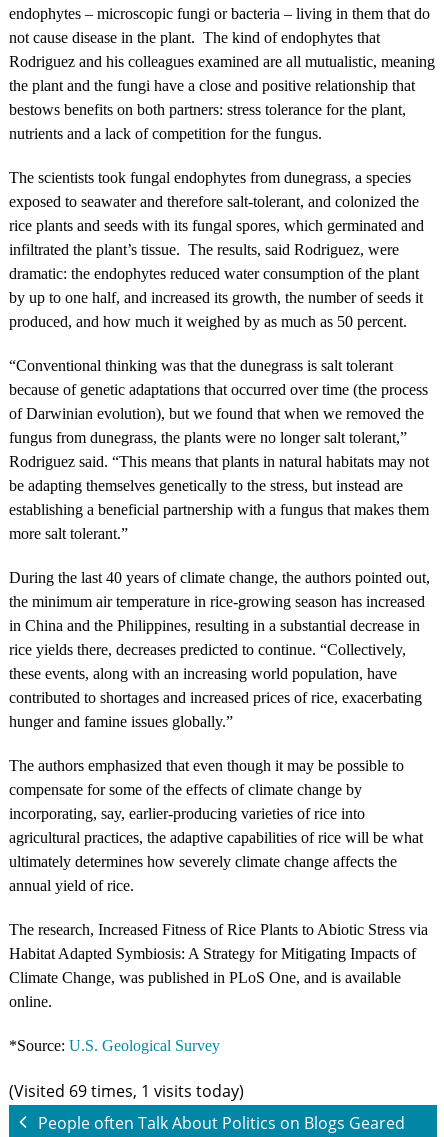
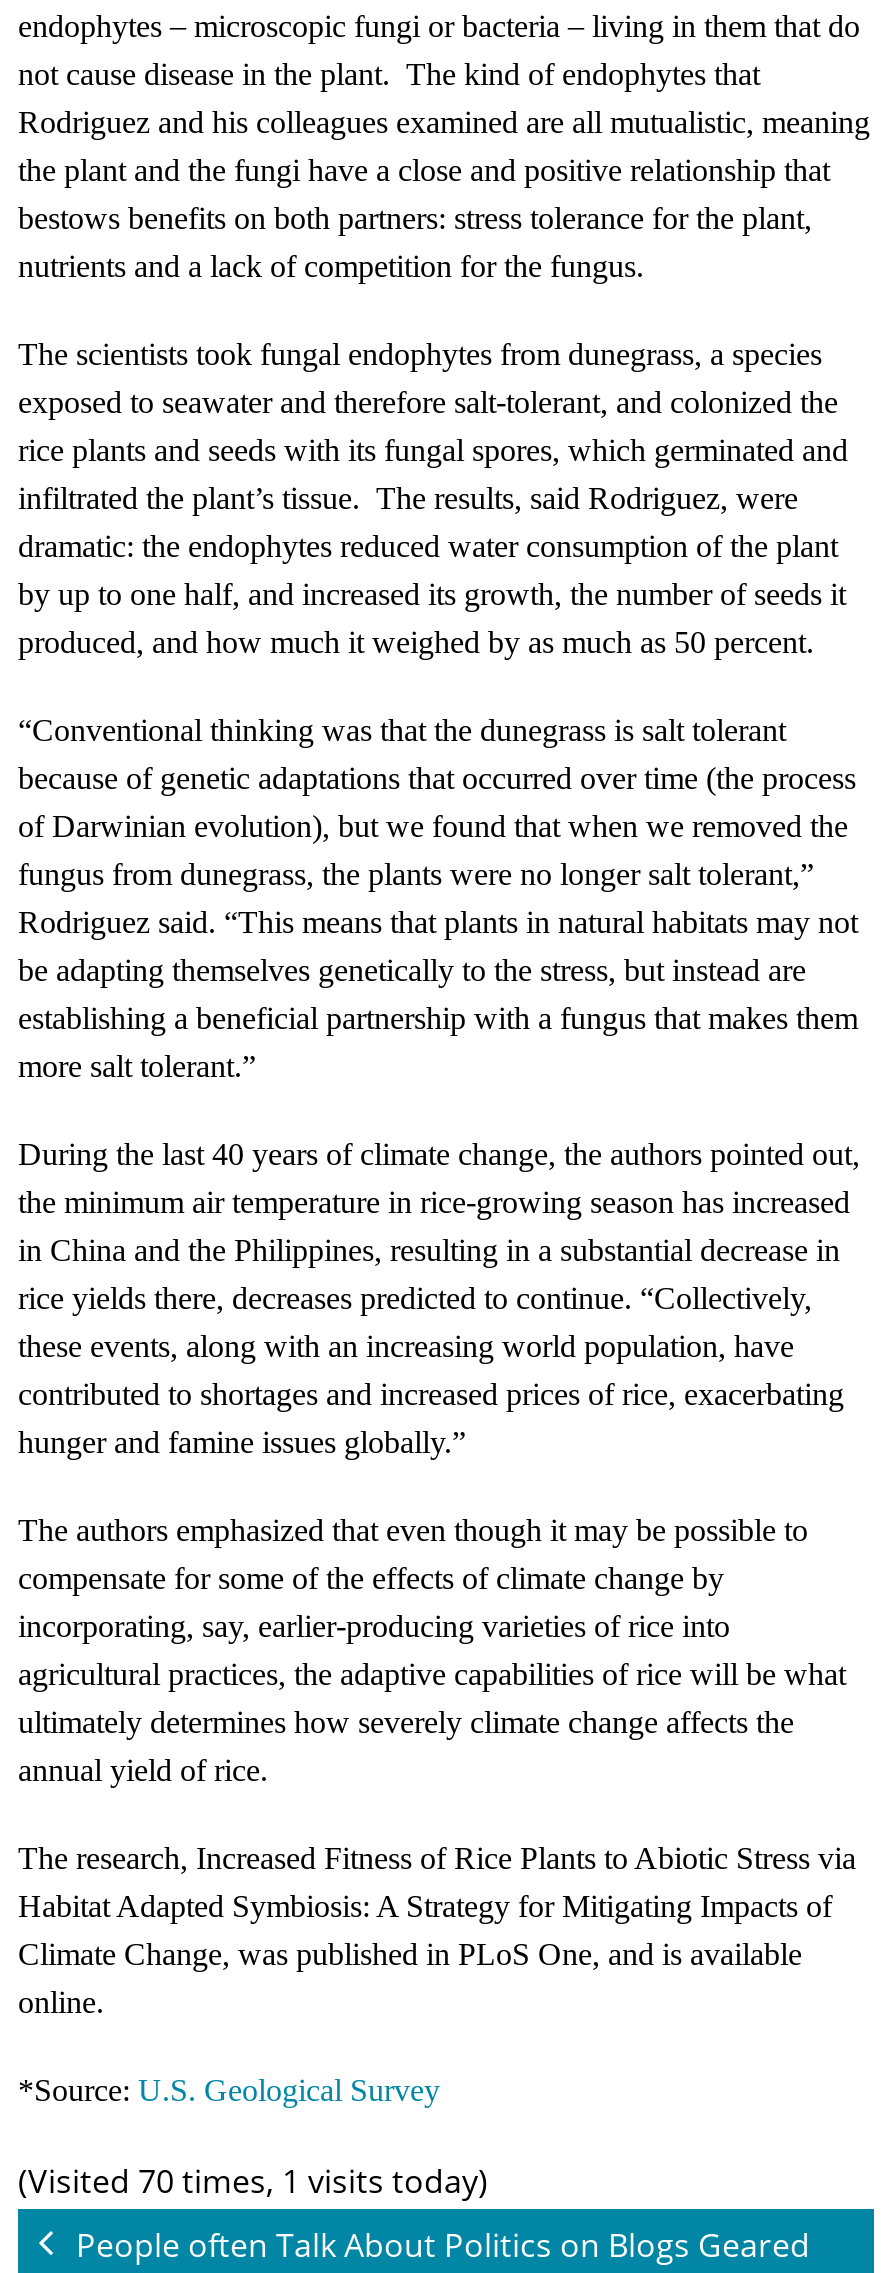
[9,1080,244,1102] (Visited 69 times, 1 visits today) -> [18,2159,488,2203] (Visited 70 times, 1 visits today)

